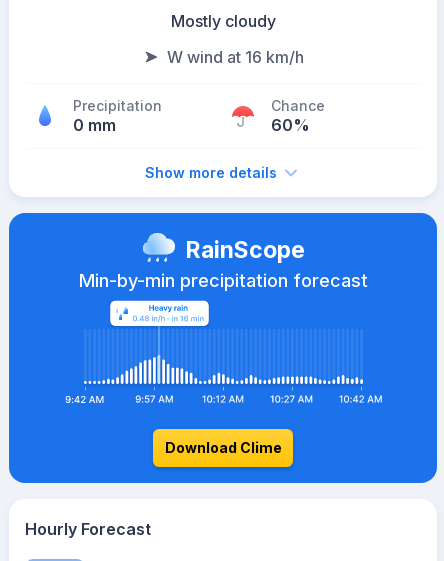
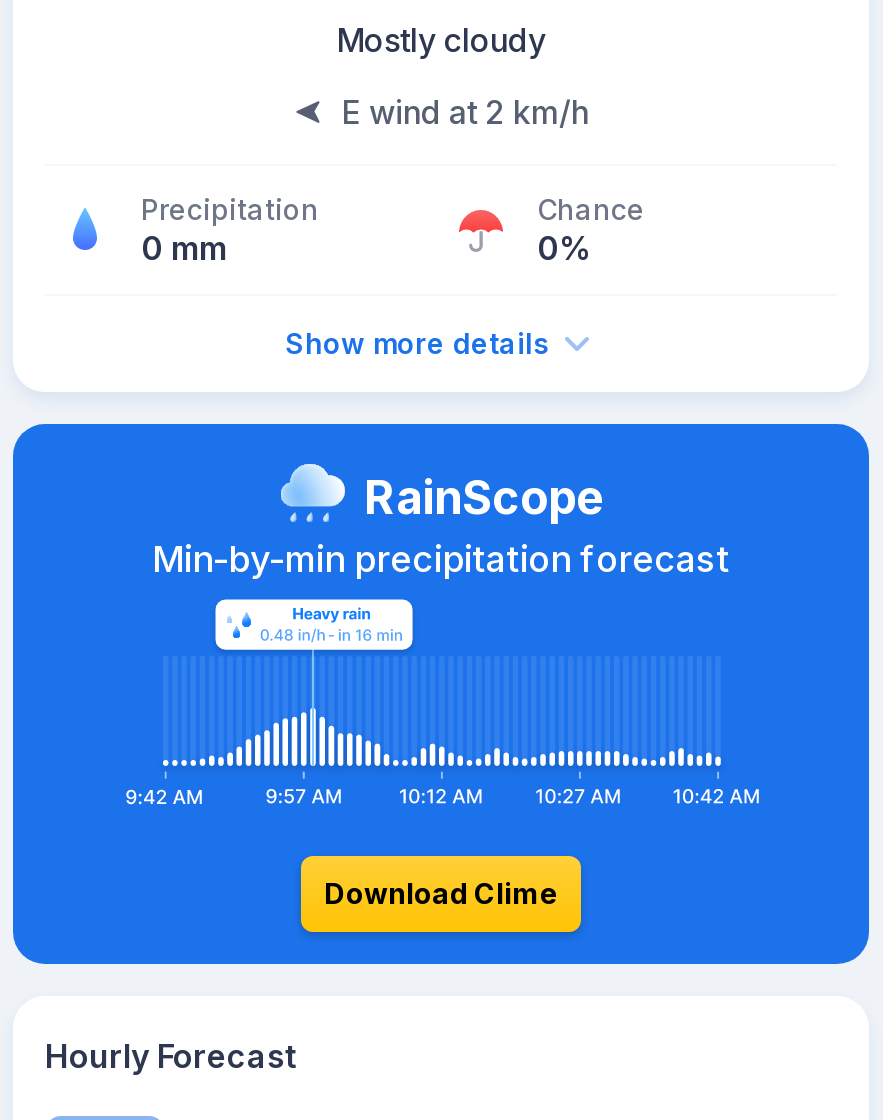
[166,47,303,67] W wind at 16 km/h -> [341,92,589,132] E wind at 2 km/h
[271,115,310,135] 60% -> [537,228,593,268] 0%

